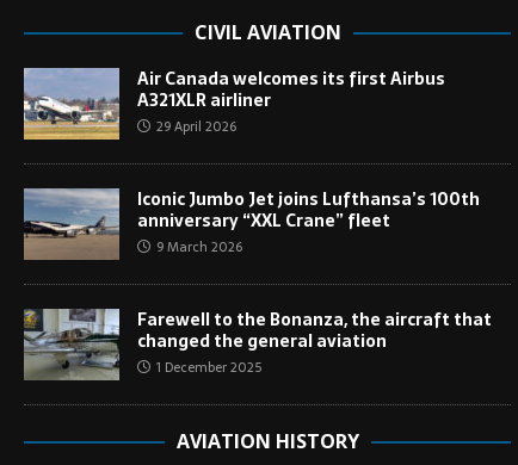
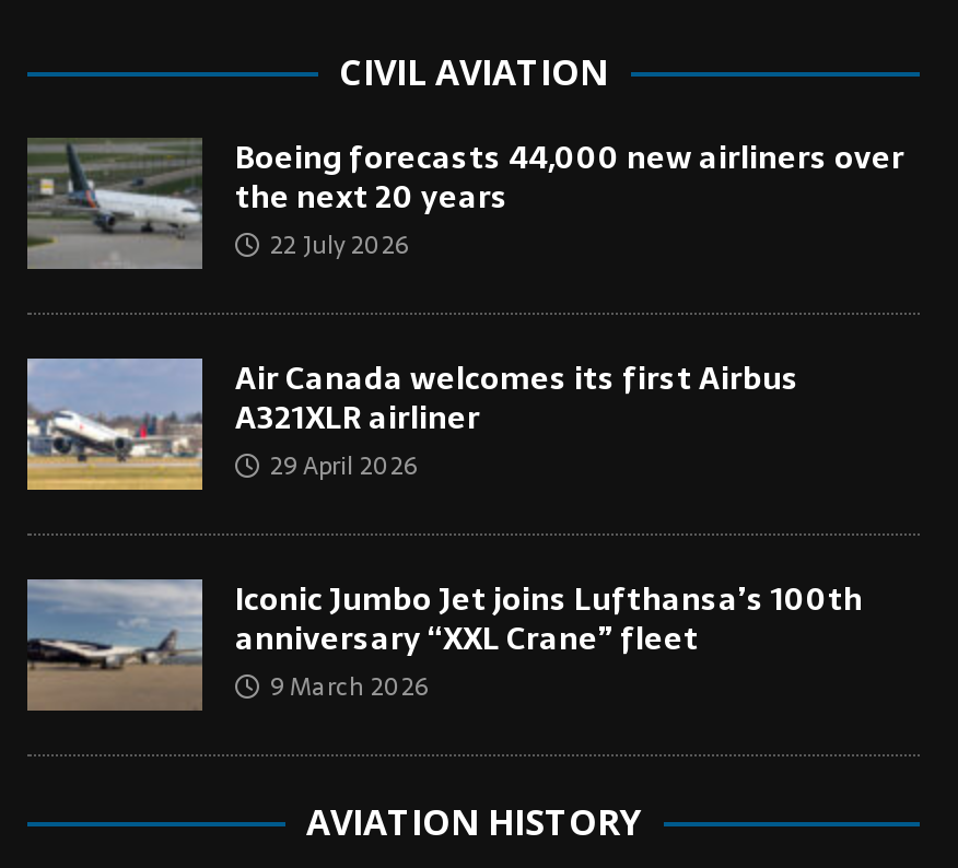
none -> [25,133,904,271] [image] | Boeing forecasts 44,000 new airliners over | the next 20 years | 22 July 2026
moved [21,65,480,257] -> [23,354,863,706]: [image] | Air Canada welcomes its first Airbus | A321XLR airliner | 29 April 2026 | Iconic Jumbo Jet joins Lufthansa’s 100th | anniversary “XXL Crane” fleet | 9 March 2026
[23,306,492,380] [image] | Farewell to the Bonanza, the aircraft that | changed the general aviation | 1 December 2025 -> none

